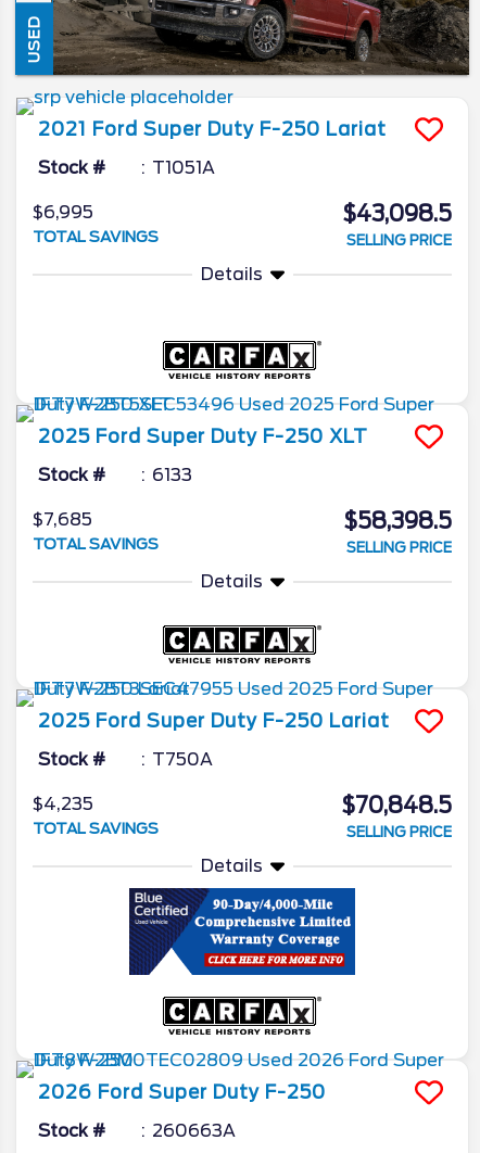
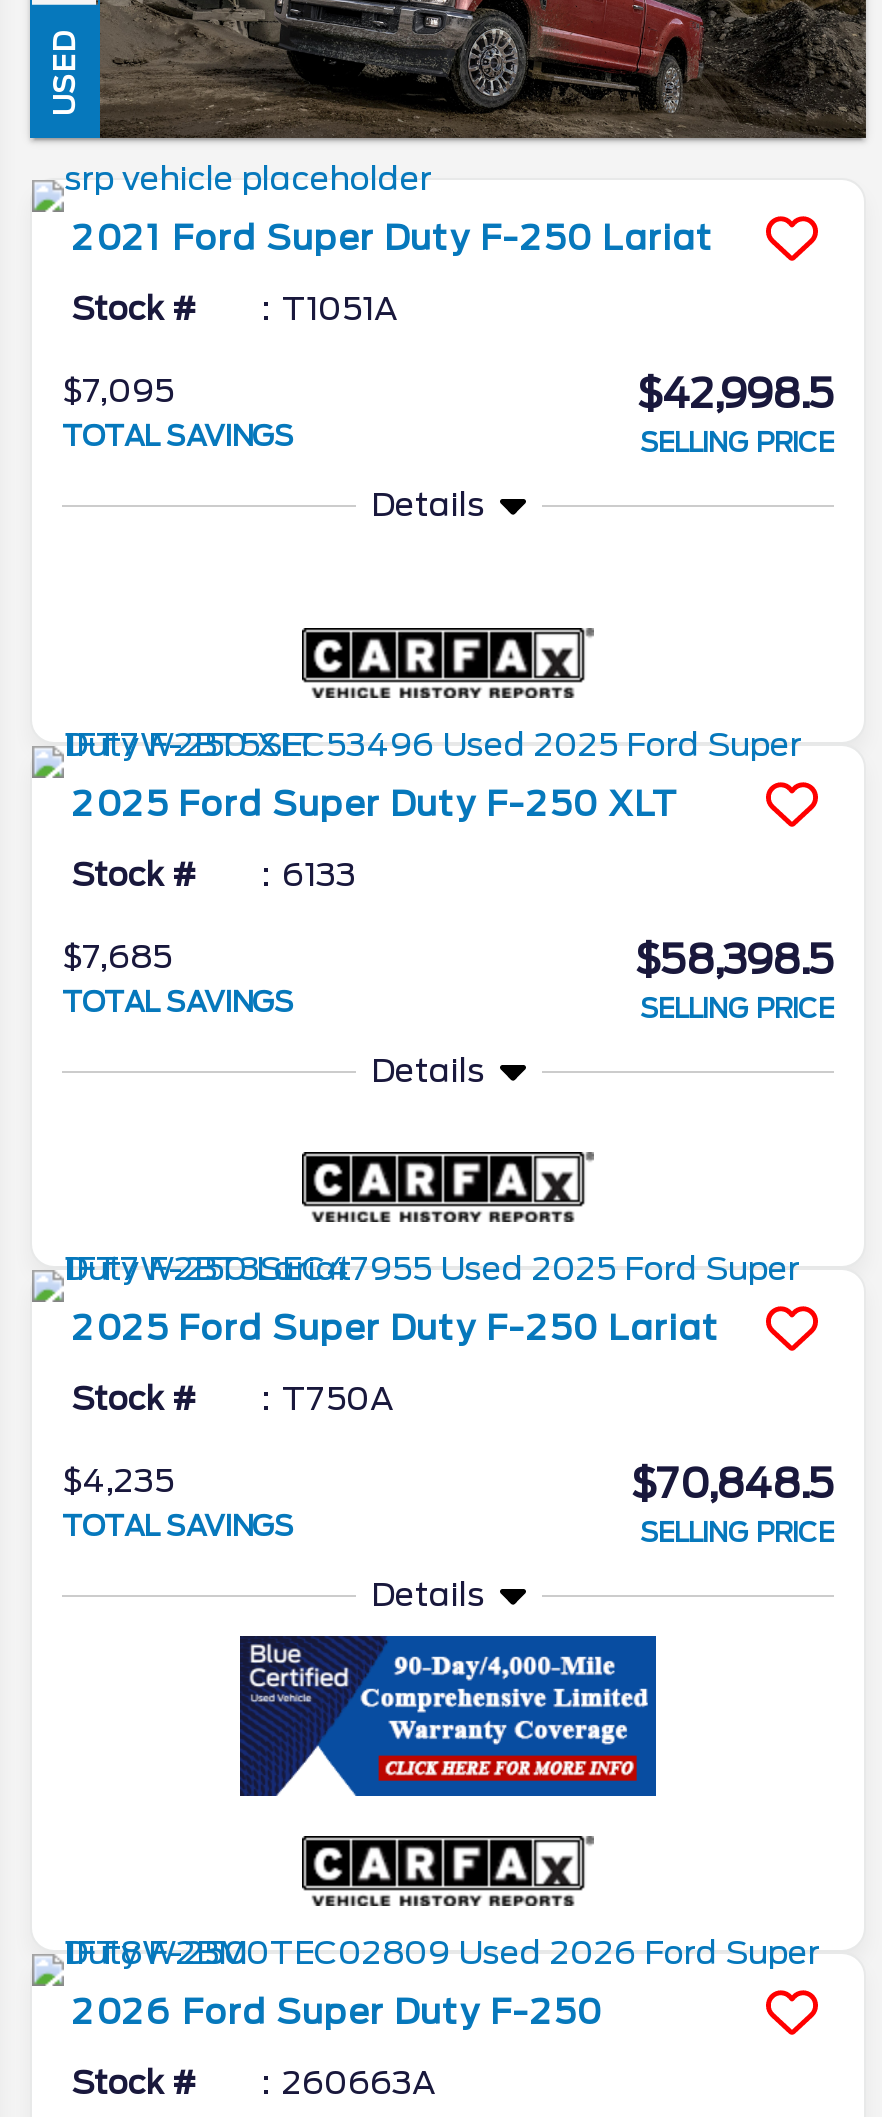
[33,202,93,223] $6,995 -> [62,373,174,411] $7,095
[342,201,452,227] $43,098.5 -> [636,371,834,419] $42,998.5

